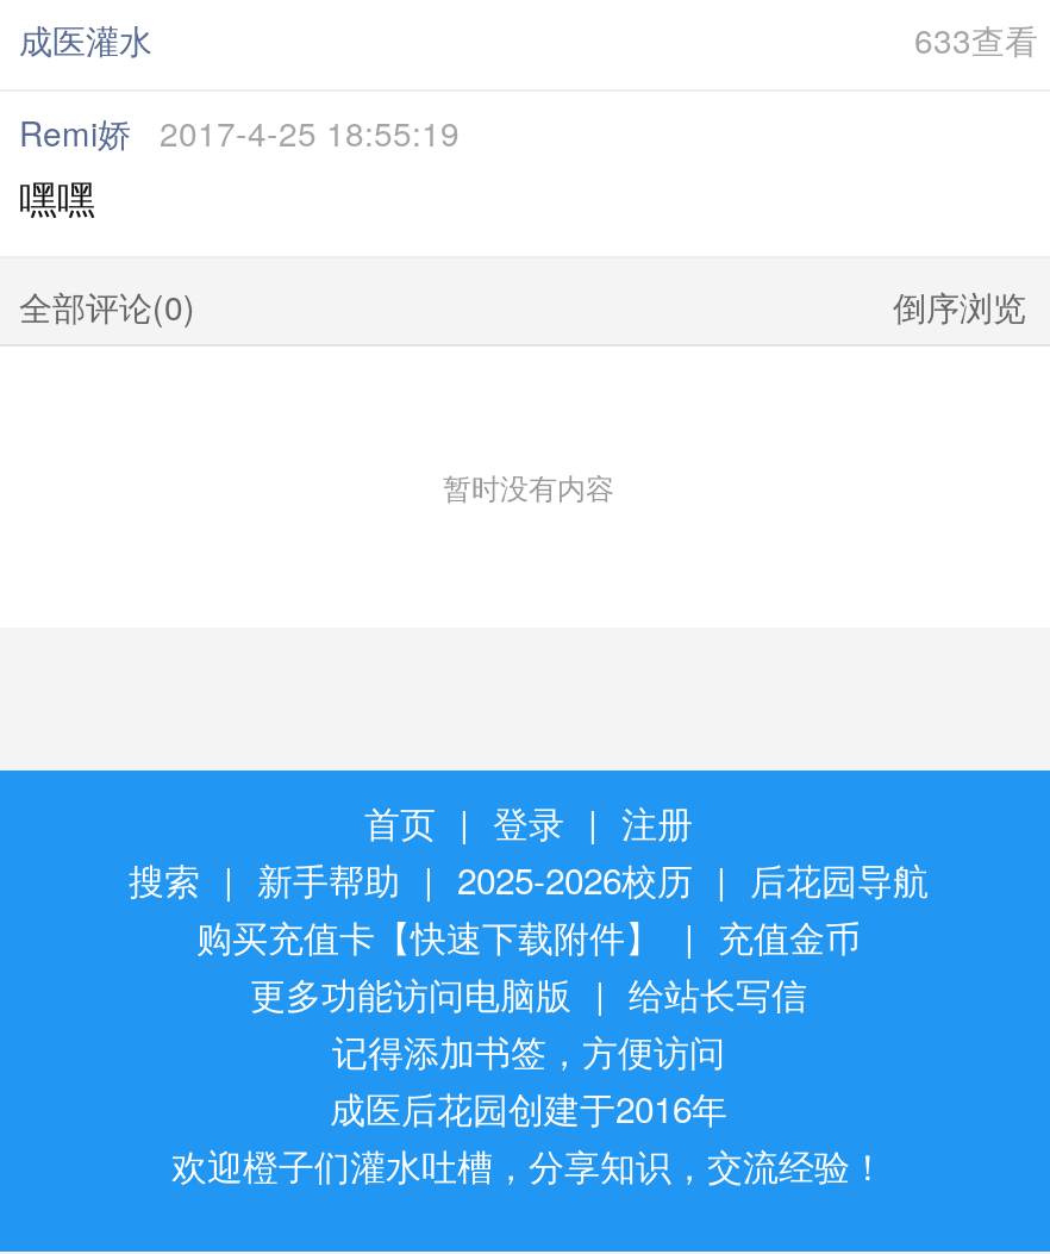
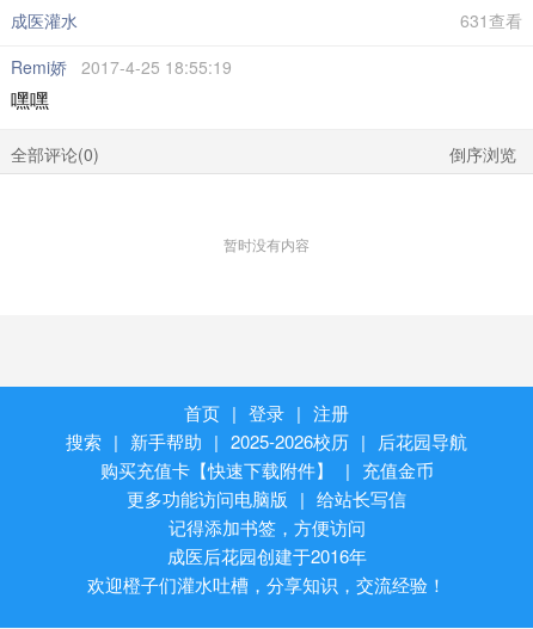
[914,15,1038,63] 633查看 -> [460,8,522,32] 631查看

